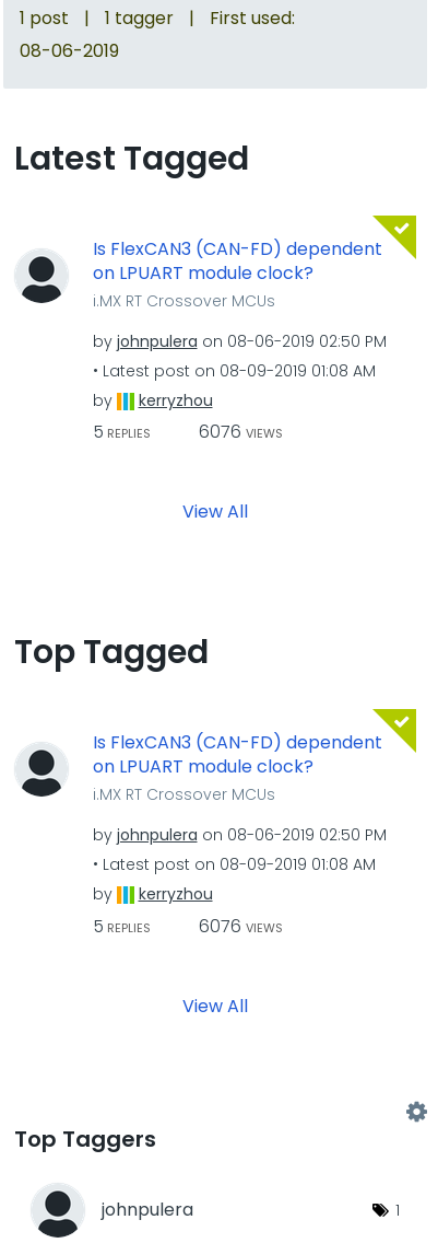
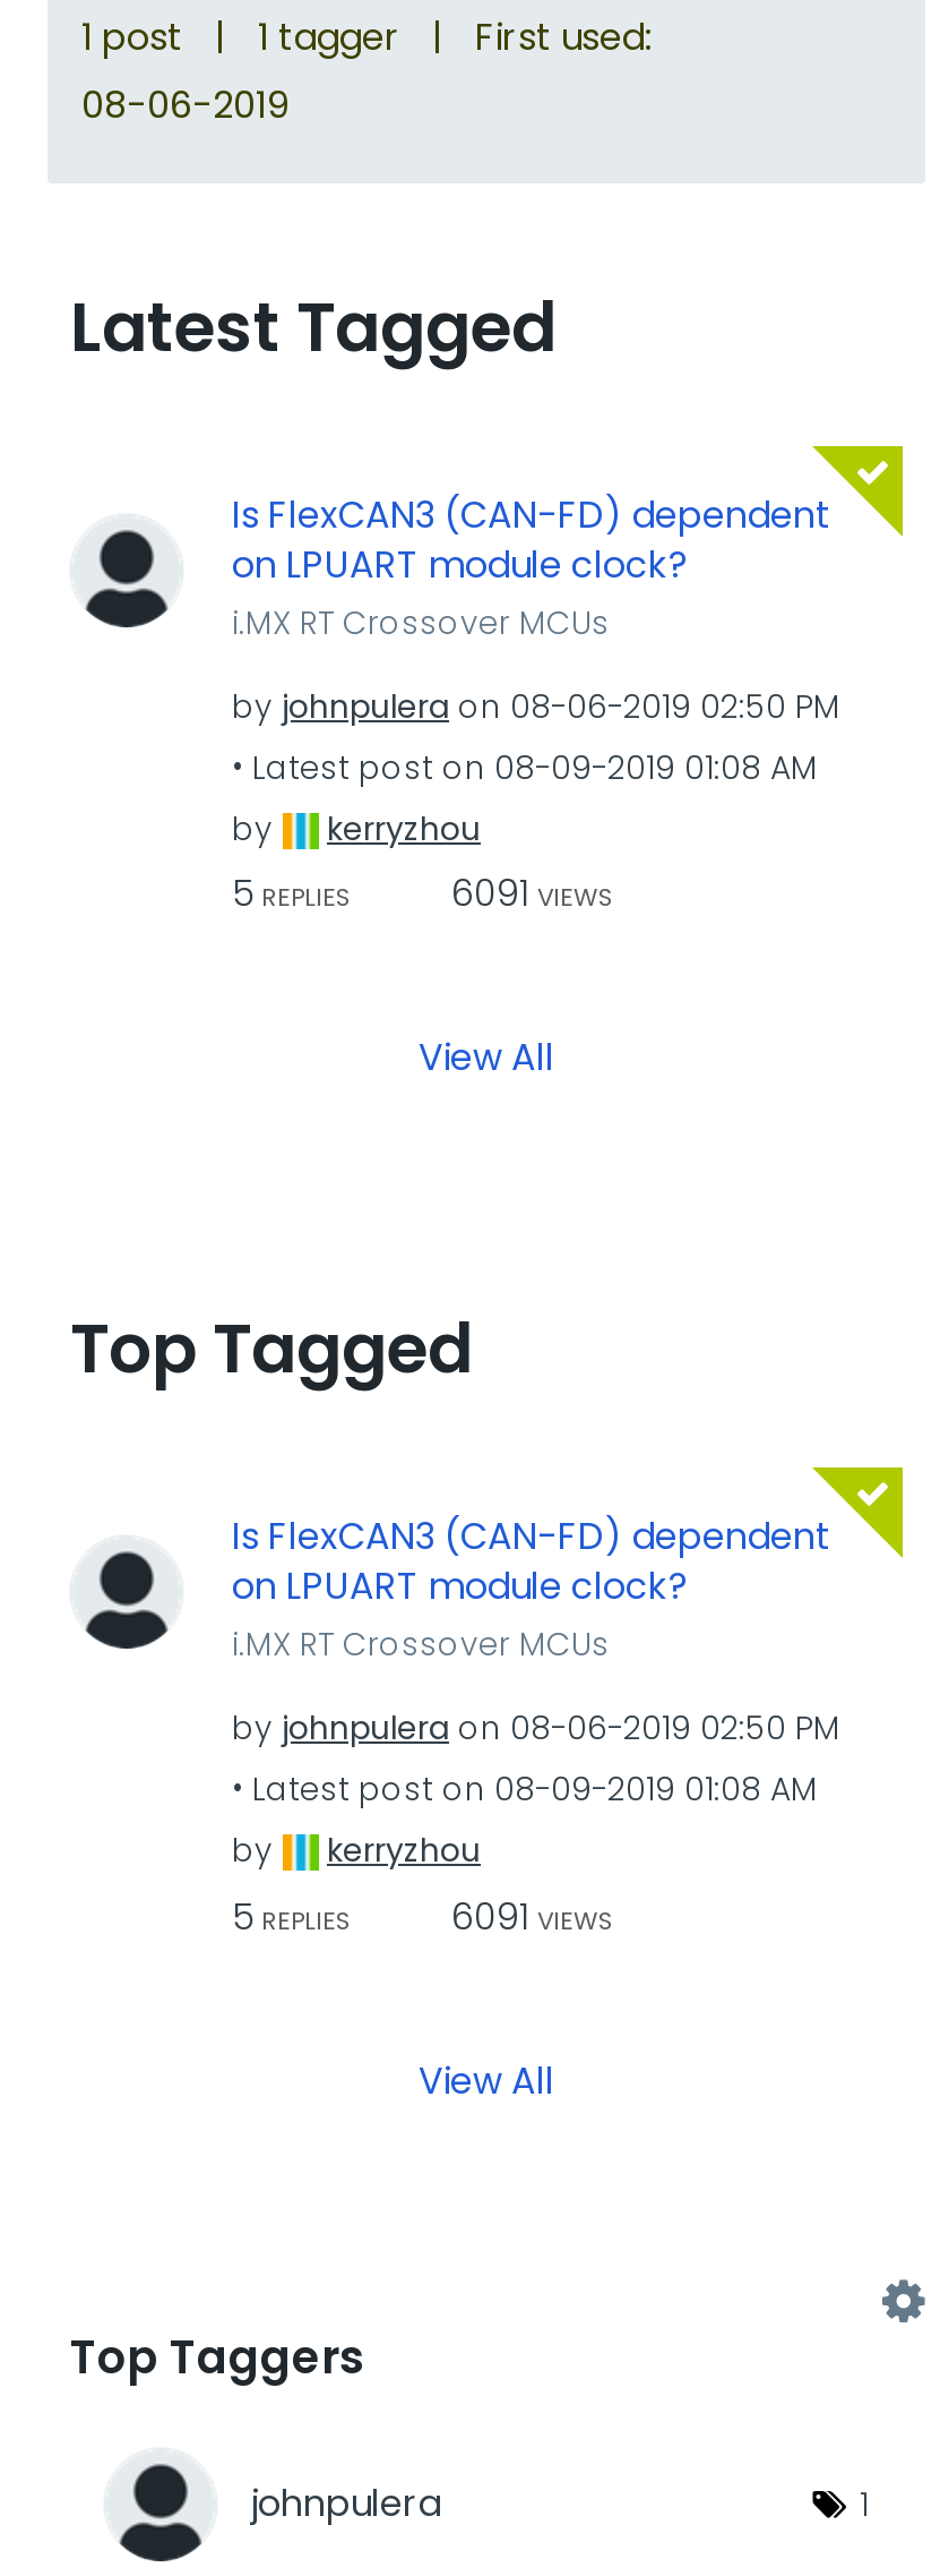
[92,419,282,444] 5 REPLIES 6076 VIEWS -> [232,867,614,919] 5 REPLIES 6091 VIEWS
[92,913,282,938] 5 REPLIES 6076 VIEWS -> [232,1890,614,1942] 5 REPLIES 6091 VIEWS

